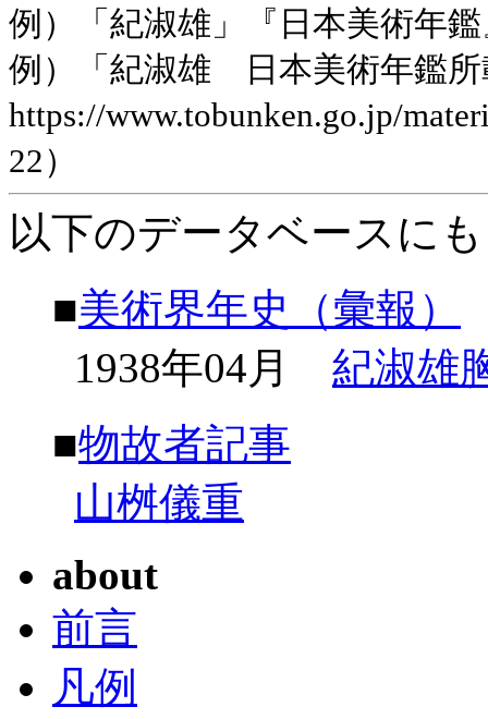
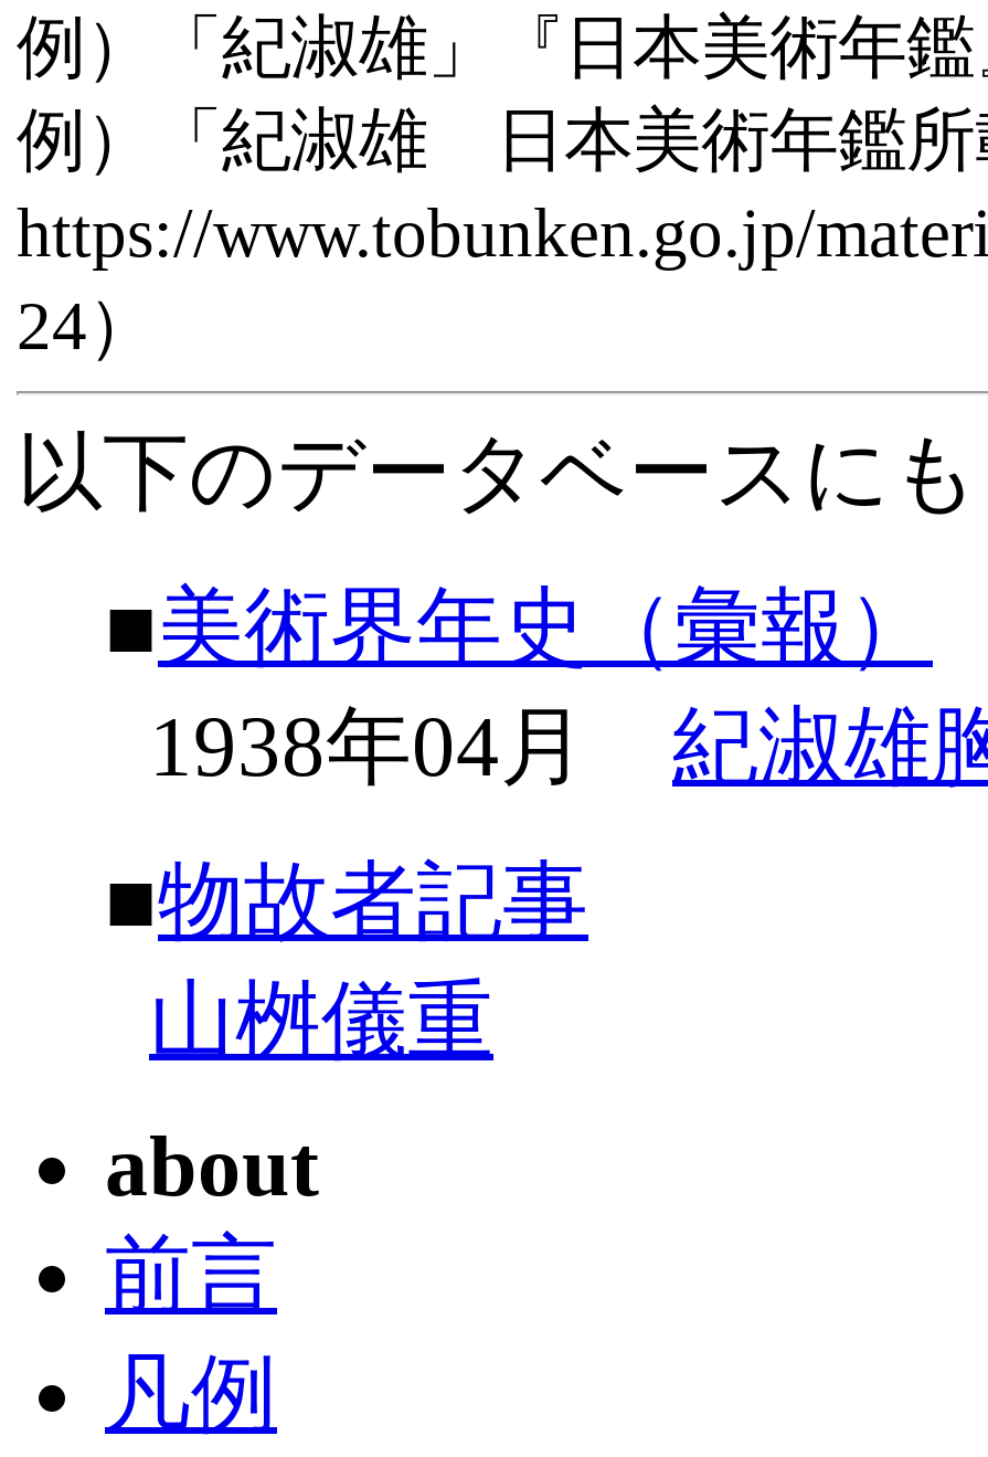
[9,142,77,180] 22） -> [17,288,156,365] 24）

